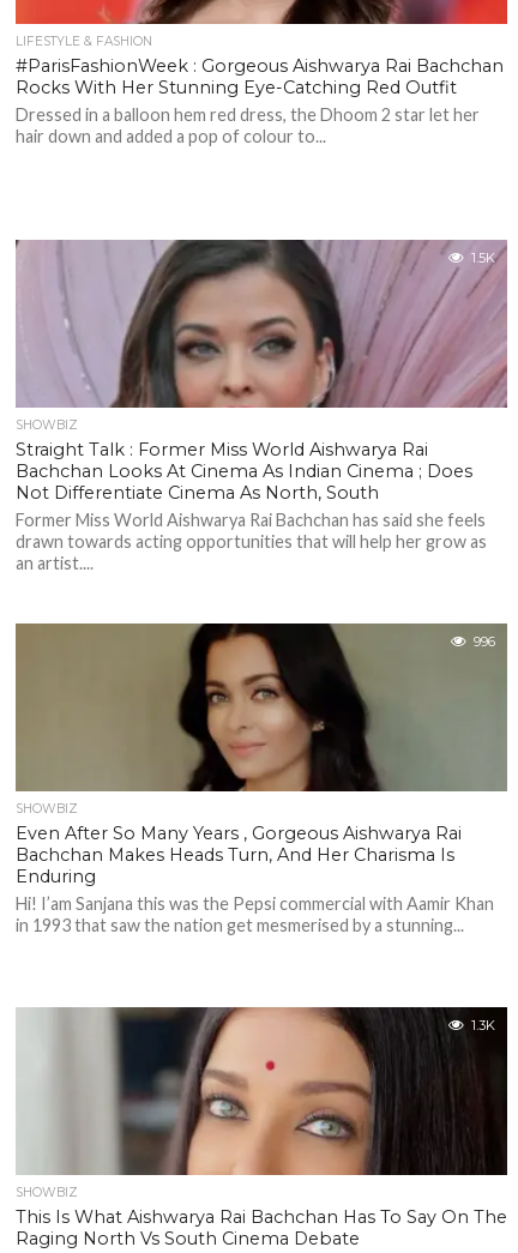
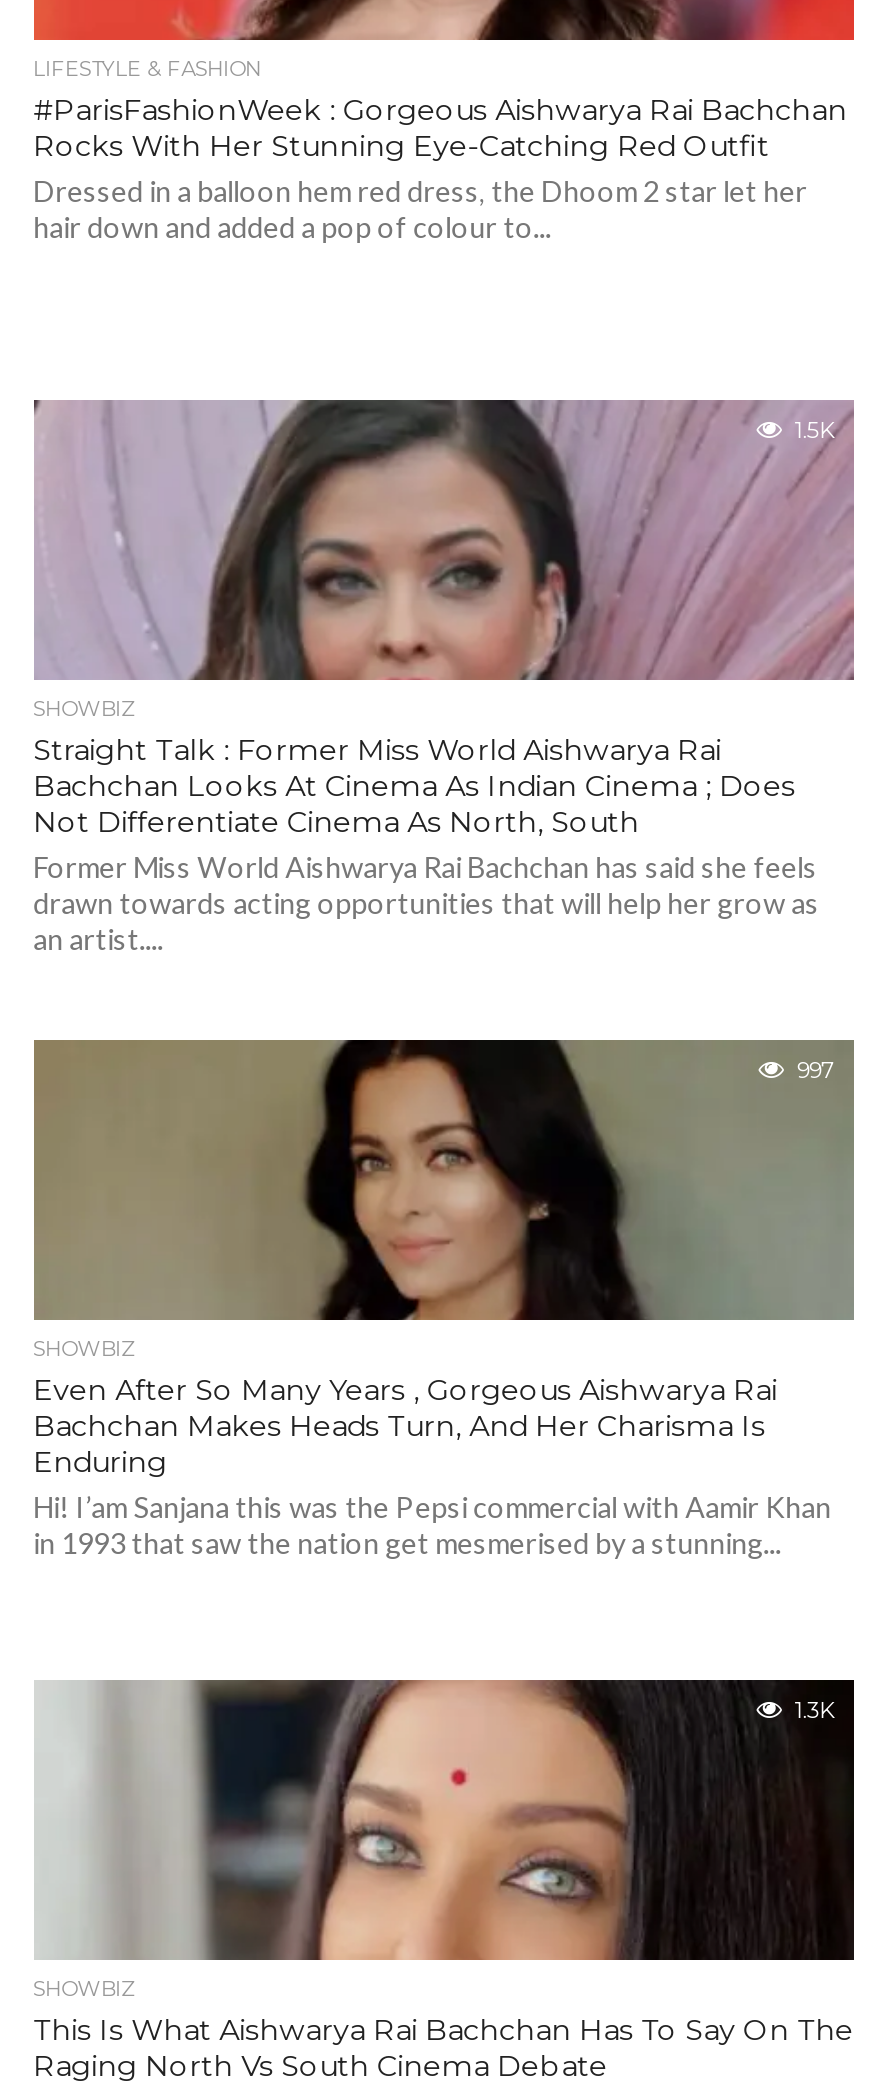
[474,633,496,650] 996 -> [797,1056,835,1084] 997

